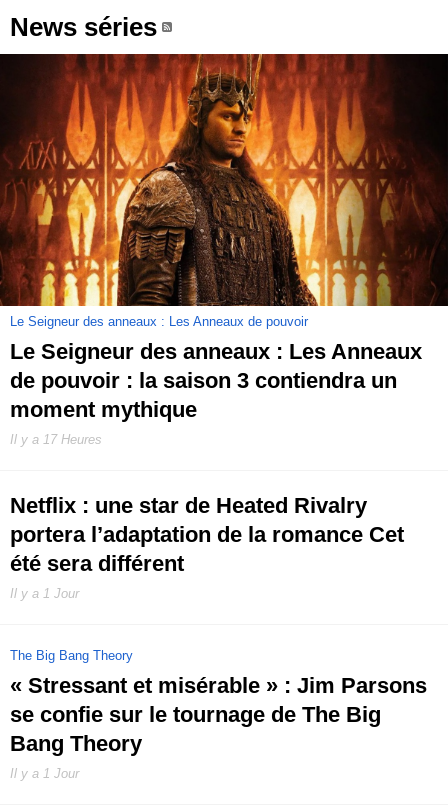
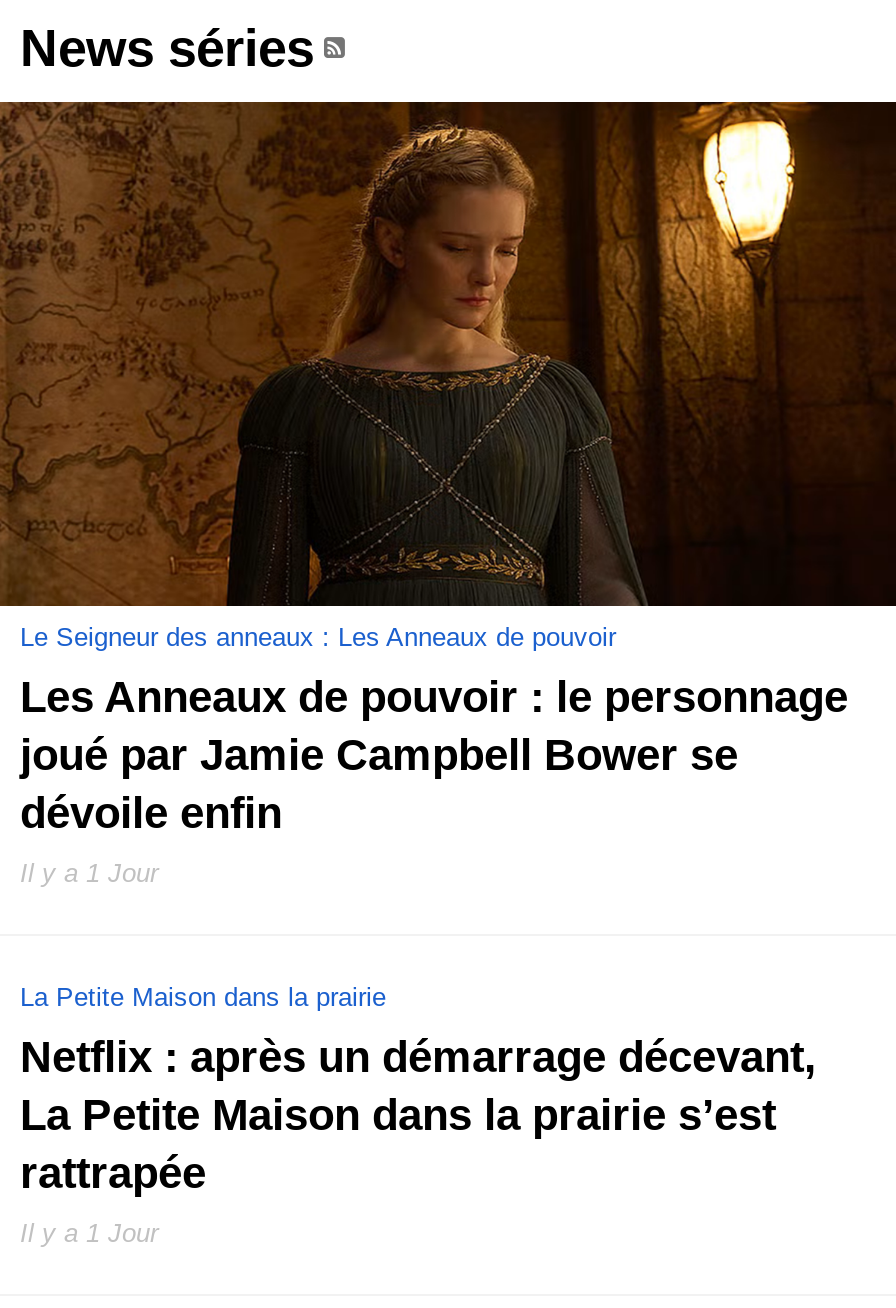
[3,53,445,576] [image] | Le Seigneur des anneaux : Les Anneaux | de pouvoir : la saison 3 contiendra un | moment mythique | Il y a 17 Heures | Netflix : une star de Heated Rivalry | portera l’adaptation de la romance Cet | été sera différent -> [6,100,890,838] [image] | Les Anneaux de pouvoir : le personnage | joué par Jamie Campbell Bower se | dévoile enfin
[10,648,427,756] The Big Bang Theory | « Stressant et misérable » : Jim Parsons | se confie sur le tournage de The Big | Bang Theory -> [20,982,816,1198] La Petite Maison dans la prairie | Netflix : après un démarrage décevant, | La Petite Maison dans la prairie s’est | rattrapée

